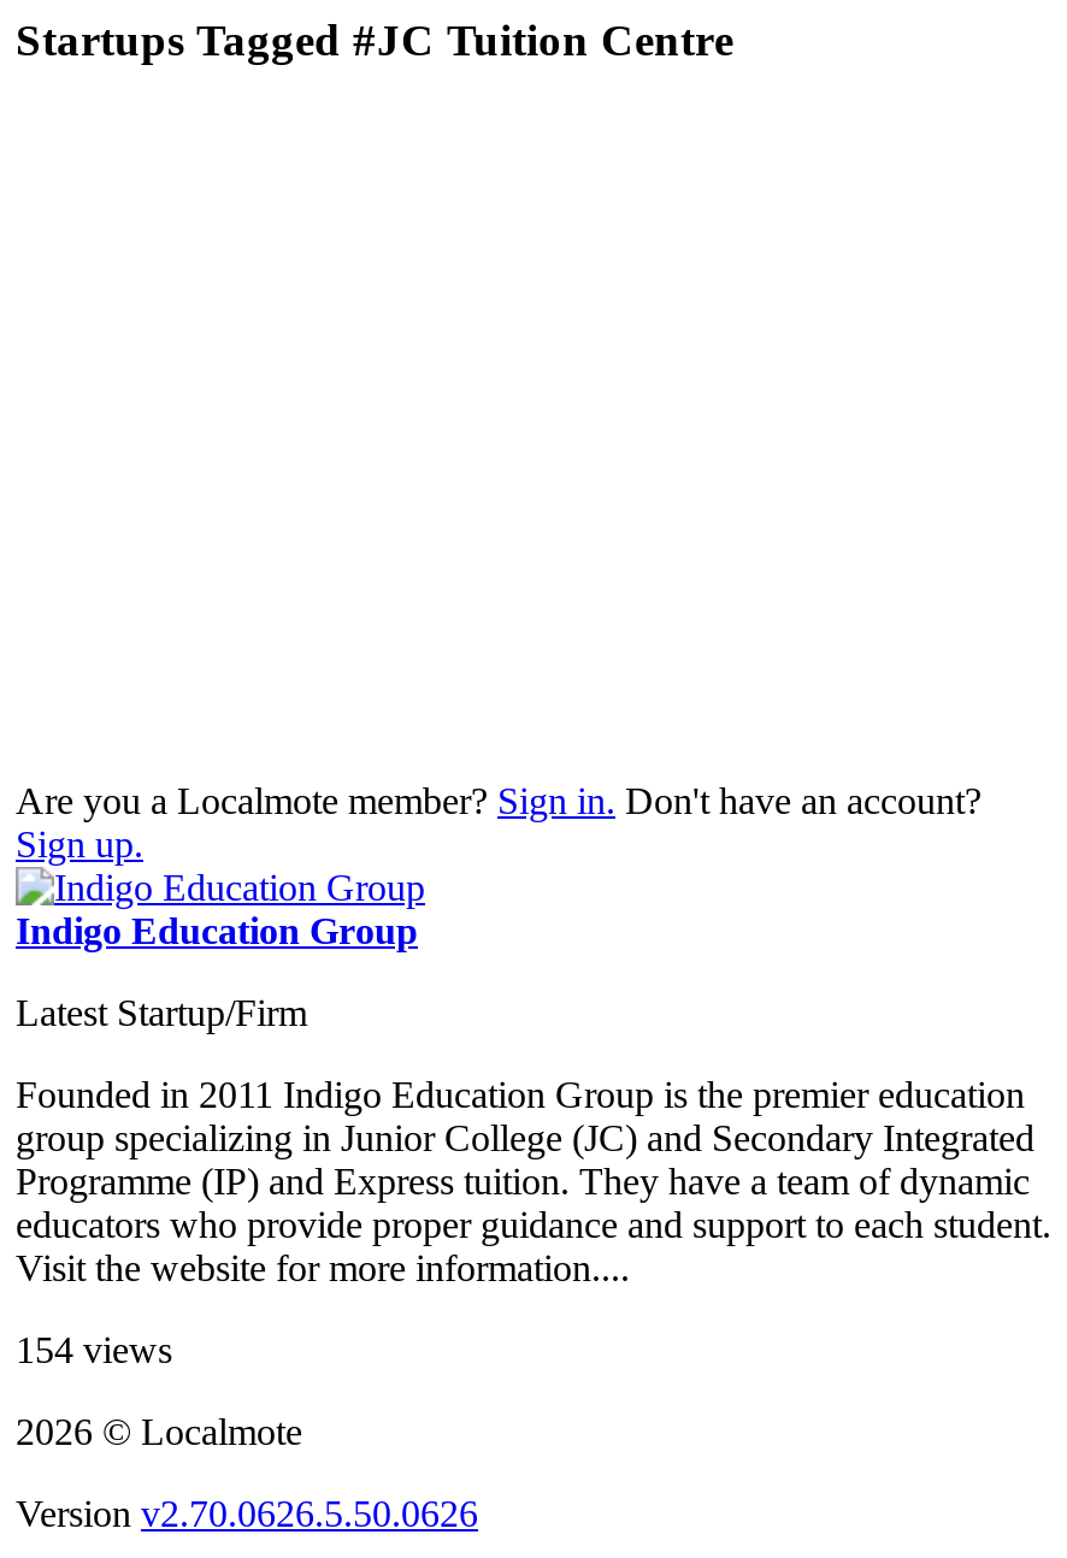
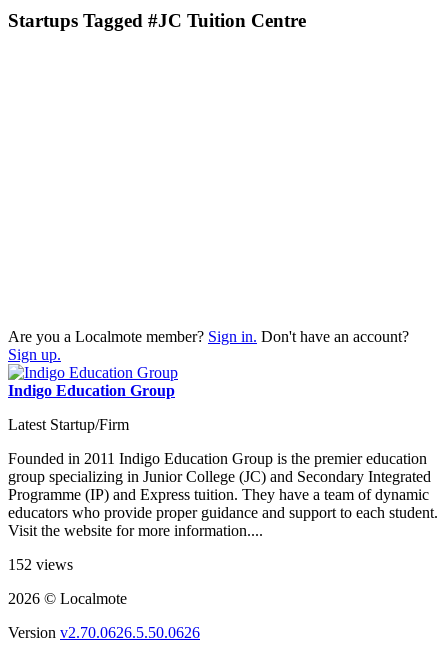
[16,1330,172,1371] 154 views -> [8,556,73,573] 152 views

